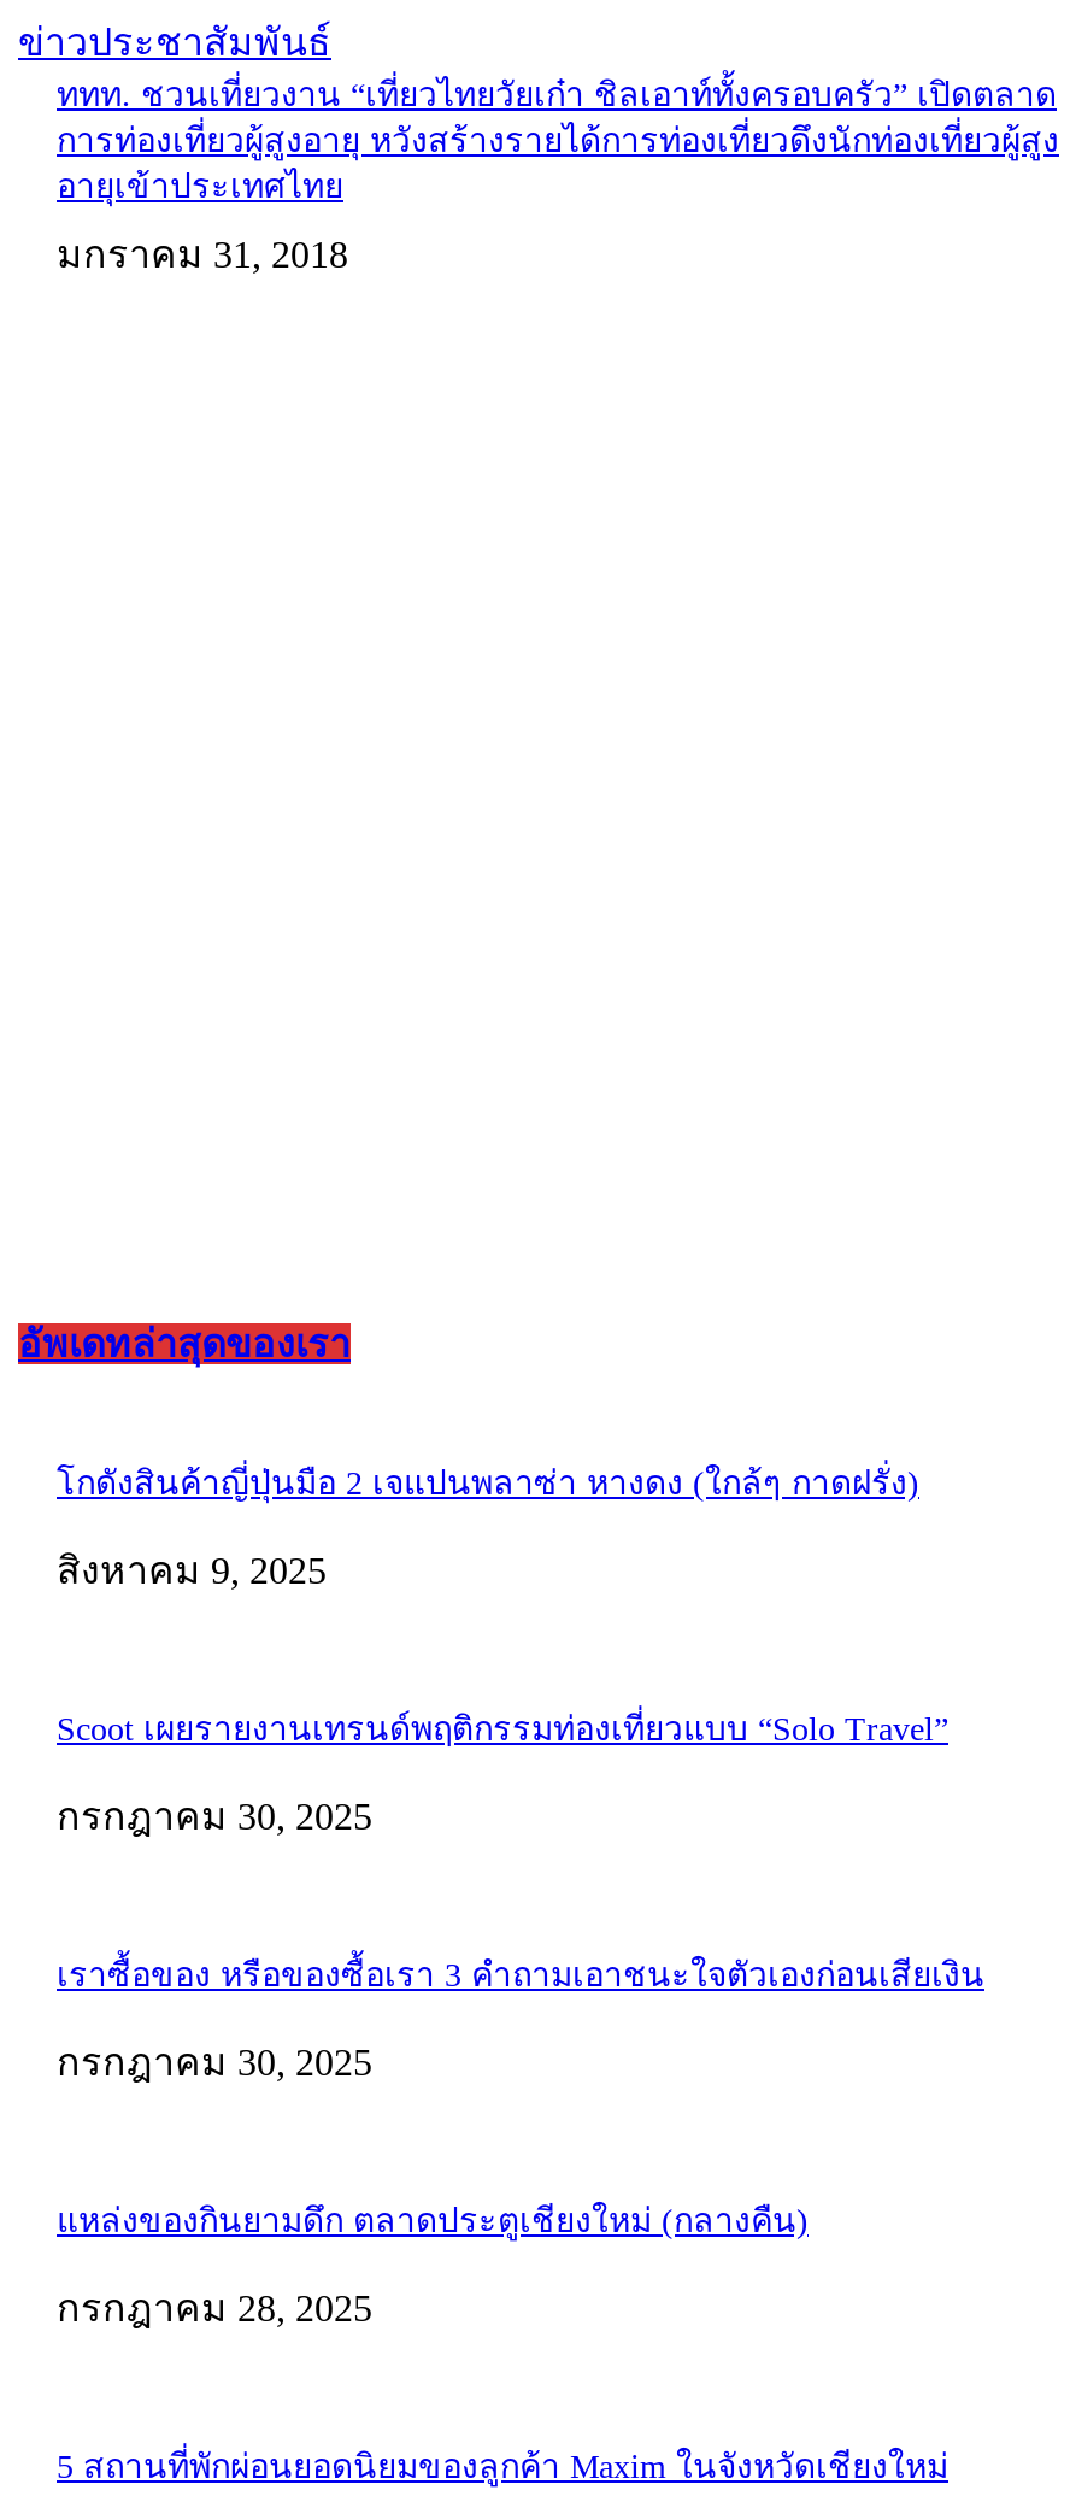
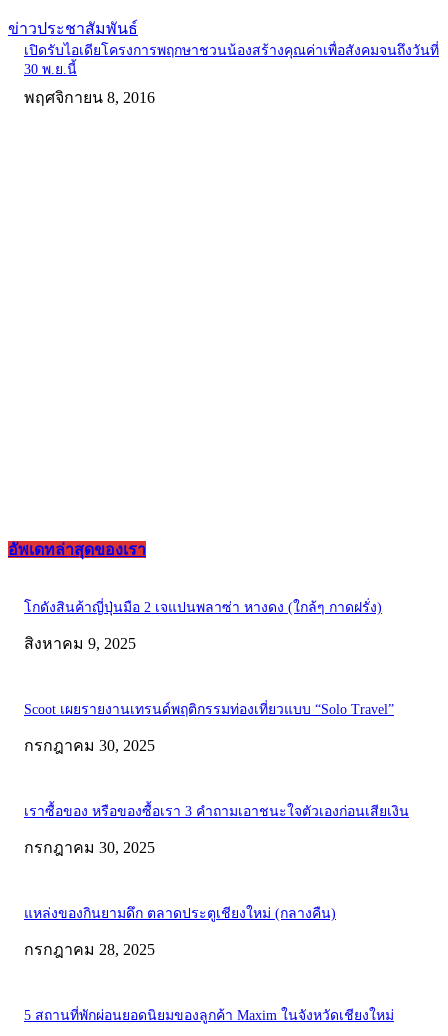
[57,78,1059,206] ททท. ชวนเที่ยวงาน “เที่ยวไทยวัยเก๋า ชิลเอาท์ทั้งครอบครัว” เปิดตลาด | การท่องเที่ยวผู้สูงอายุ หวังสร้างรายได้การท่องเที่ยวดึงนักท่องเที่ยวผู้สูง | อายุเข้าประเทศไทย -> [24,43,439,77] เปิดรับไอเดียโครงการพฤกษาชวนน้องสร้างคุณค่าเพื่อสังคมจนถึงวันที่ | 30 พ.ย.นี้
[57,235,348,276] มกราคม 31, 2018 -> [24,89,155,106] พฤศจิกายน 8, 2016

